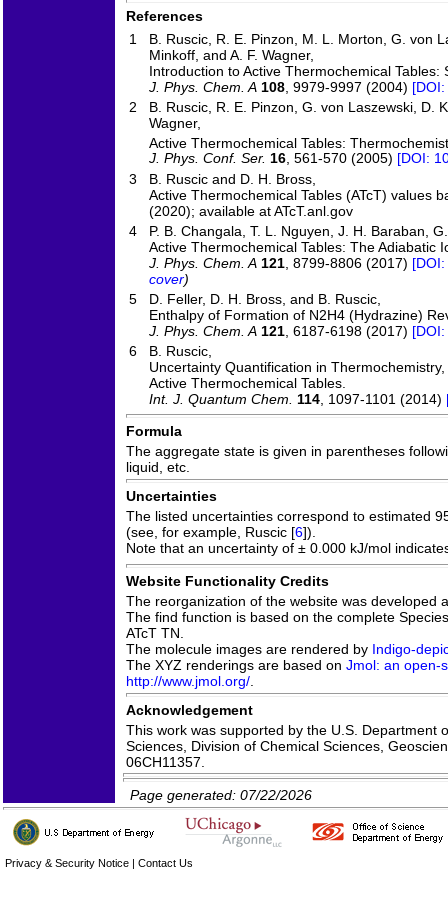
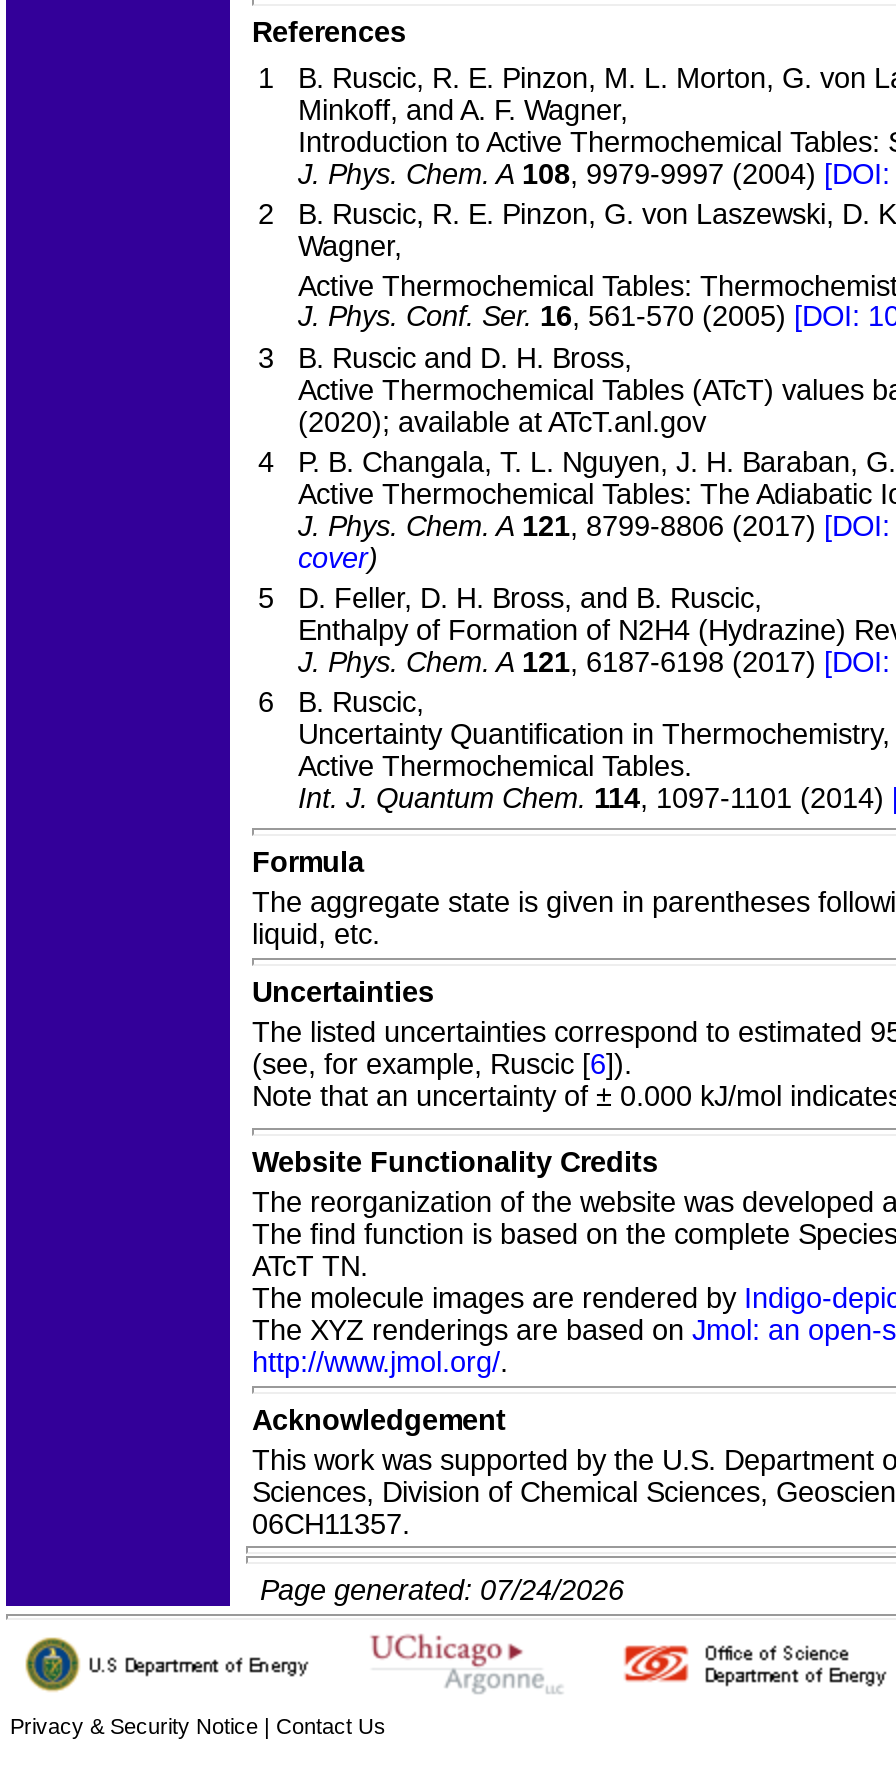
[130,787,312,803] Page generated: 07/22/2026 -> [260,1574,624,1606] Page generated: 07/24/2026

